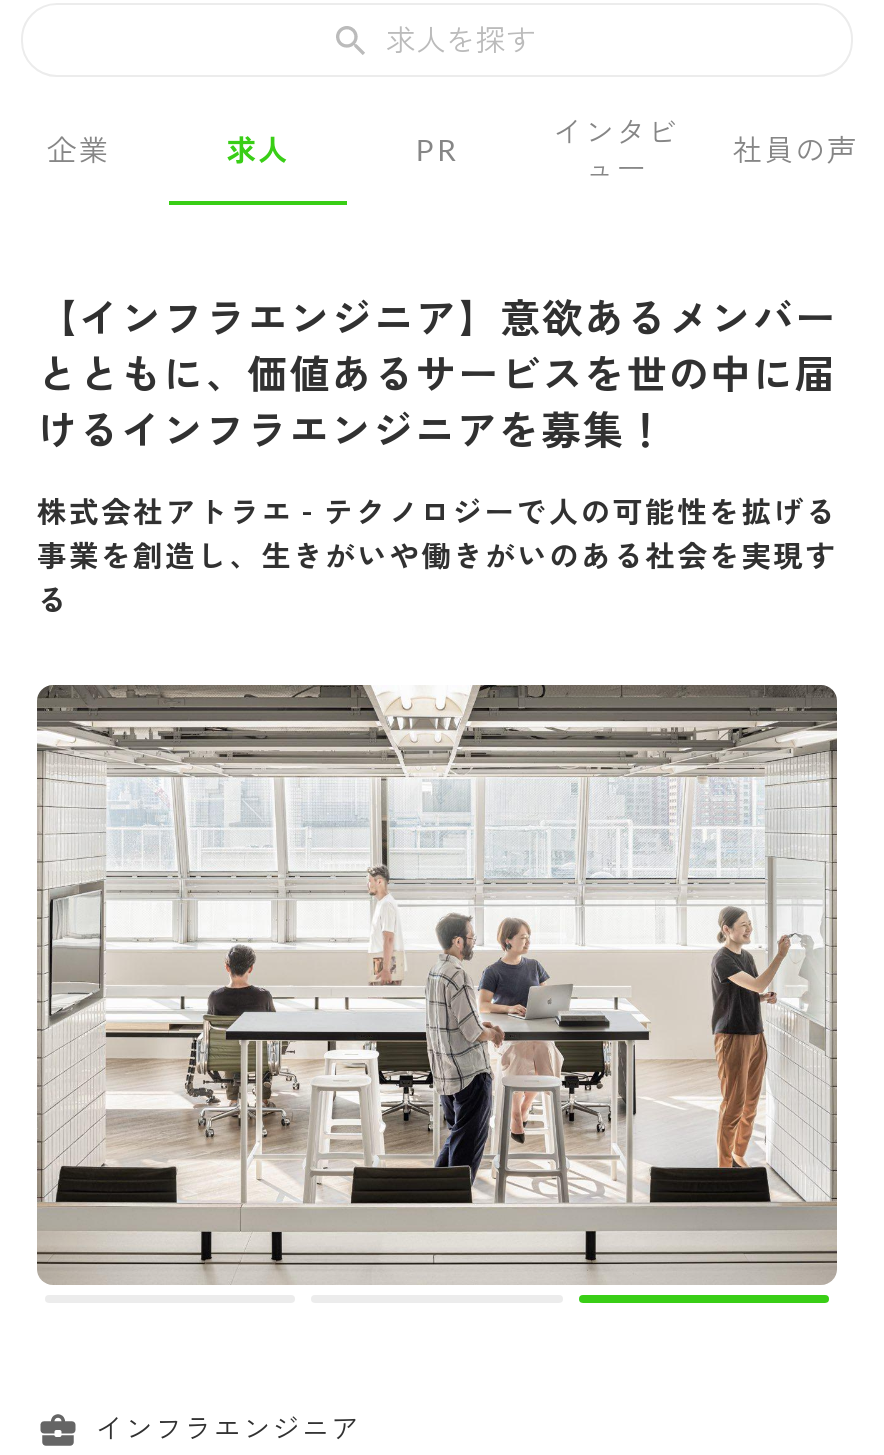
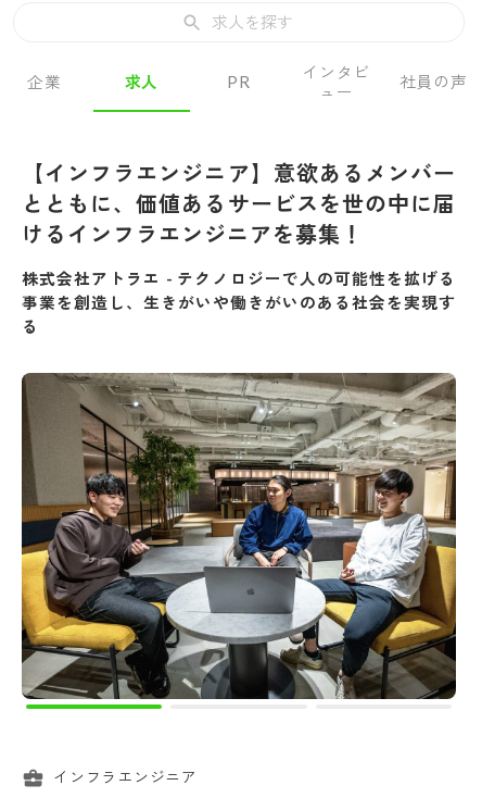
[35,685,839,1305] [image] -> [21,372,456,710] [image]

